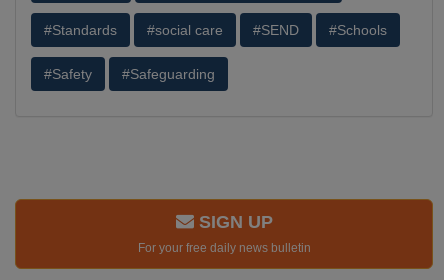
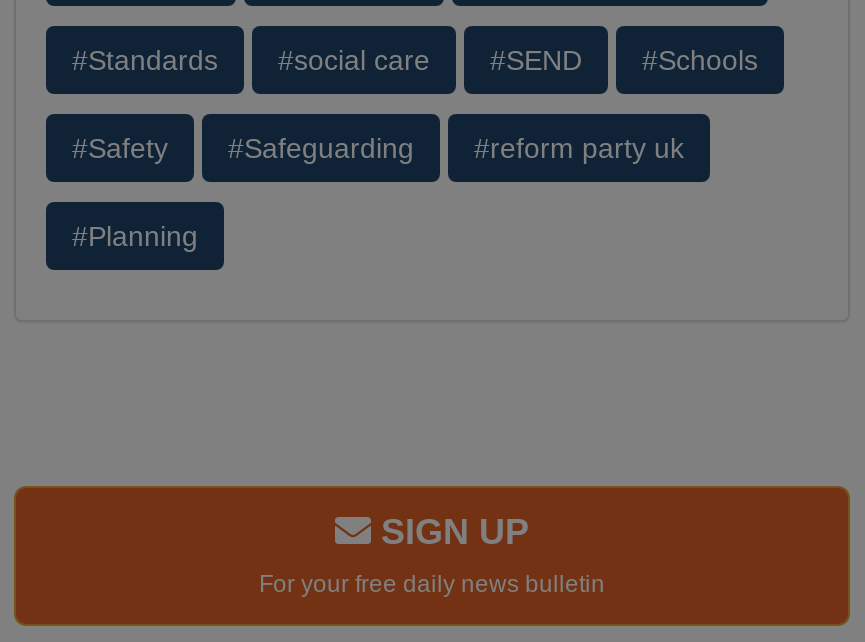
none -> [72,132,684,252] #reform party uk | #Planning

